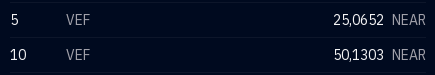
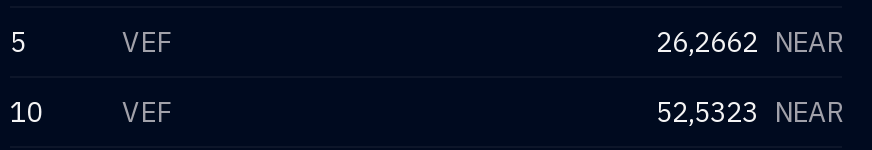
[333,11,426,29] 25,0652 NEAR -> [656,24,842,60] 26,2662 NEAR
[333,46,426,64] 50,1303 NEAR -> [656,94,842,130] 52,5323 NEAR

